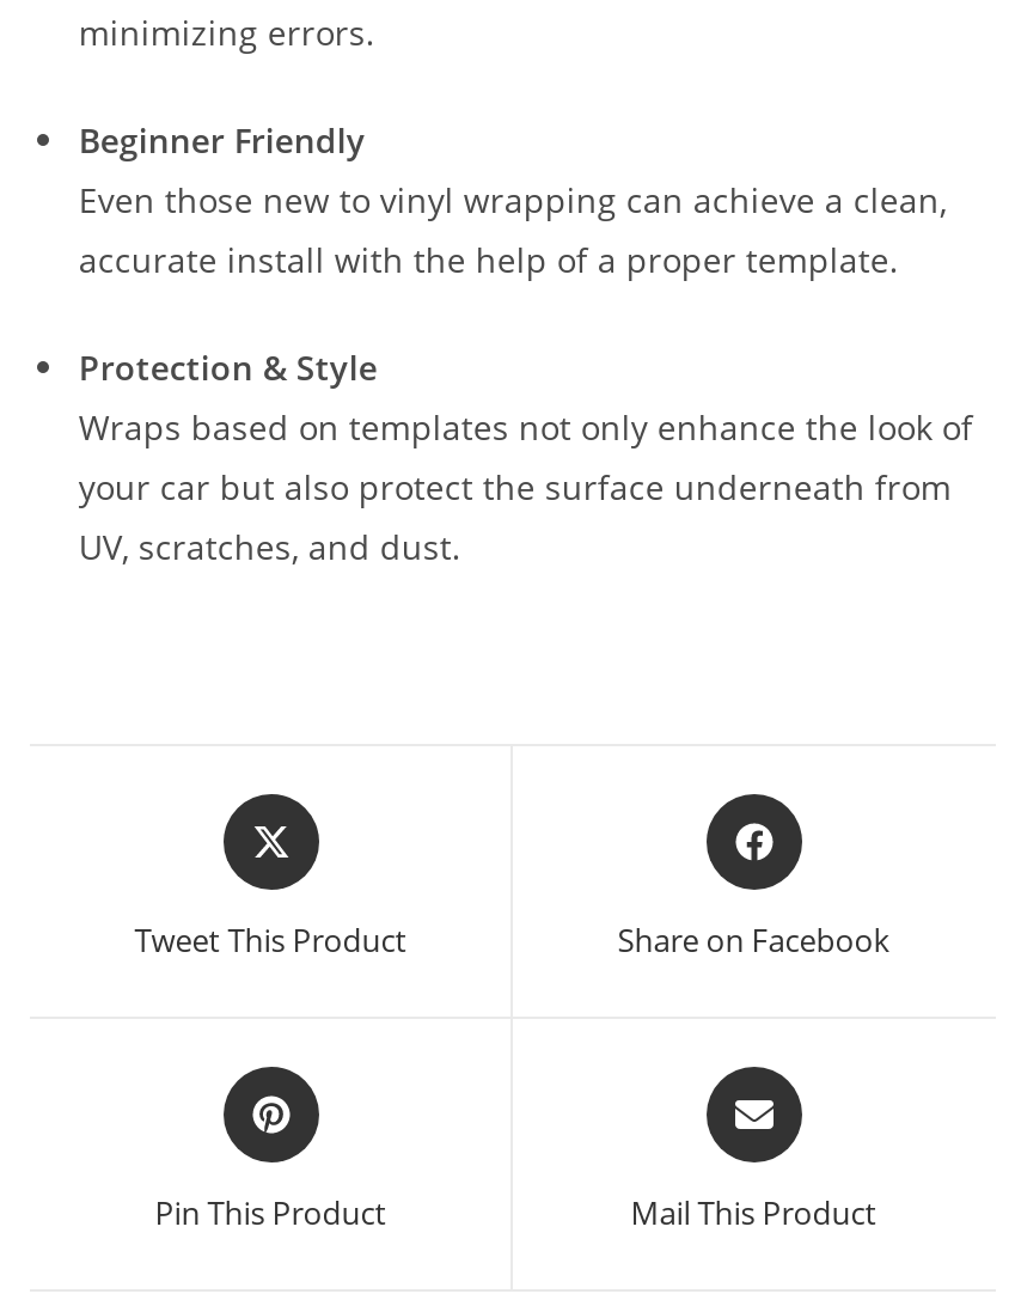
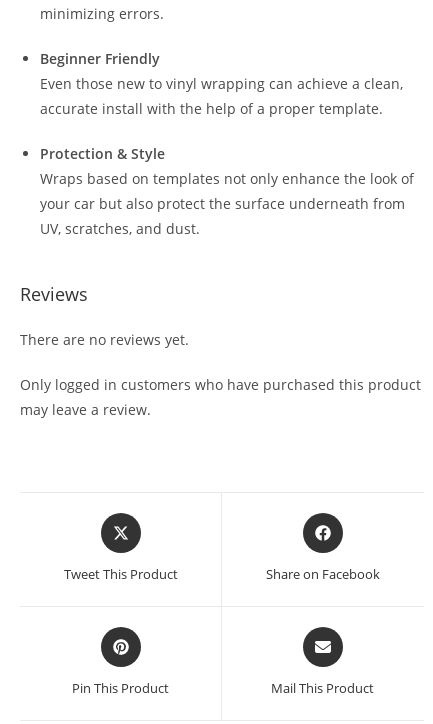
none -> [20,282,421,419] Reviews | There are no reviews yet. | Only logged in customers who have purchased this product | may leave a review.

